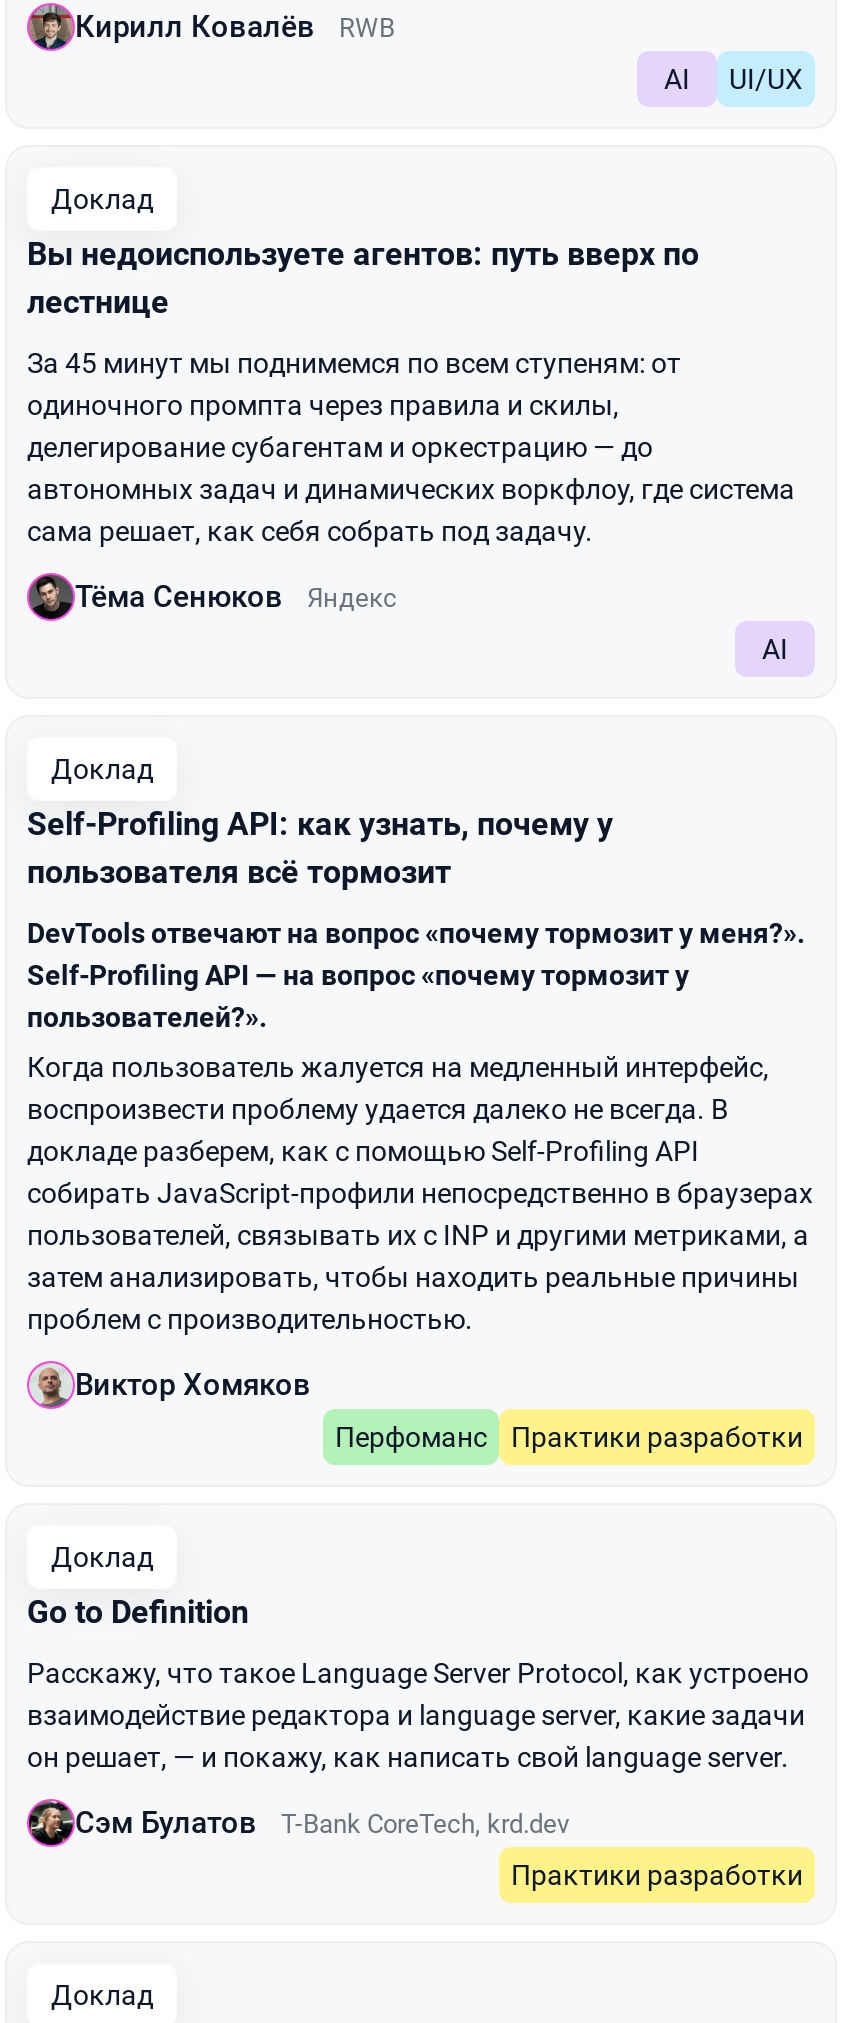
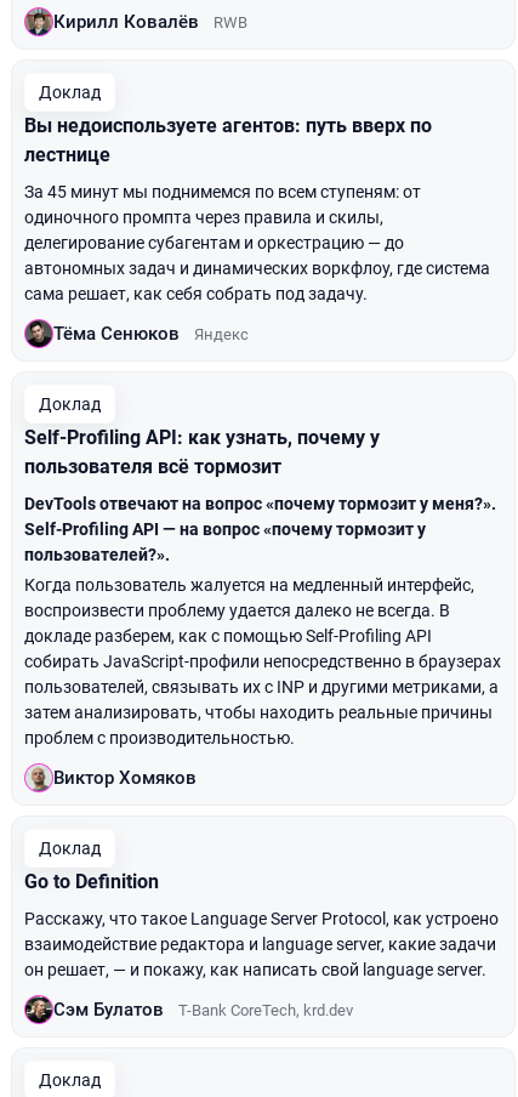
[664,63,803,95] AI | UI/UX -> none
[762,633,788,665] AI -> none
[335,1421,803,1453] Перфоманс | Практики разработки -> none
[511,1859,803,1891] Практики разработки -> none

